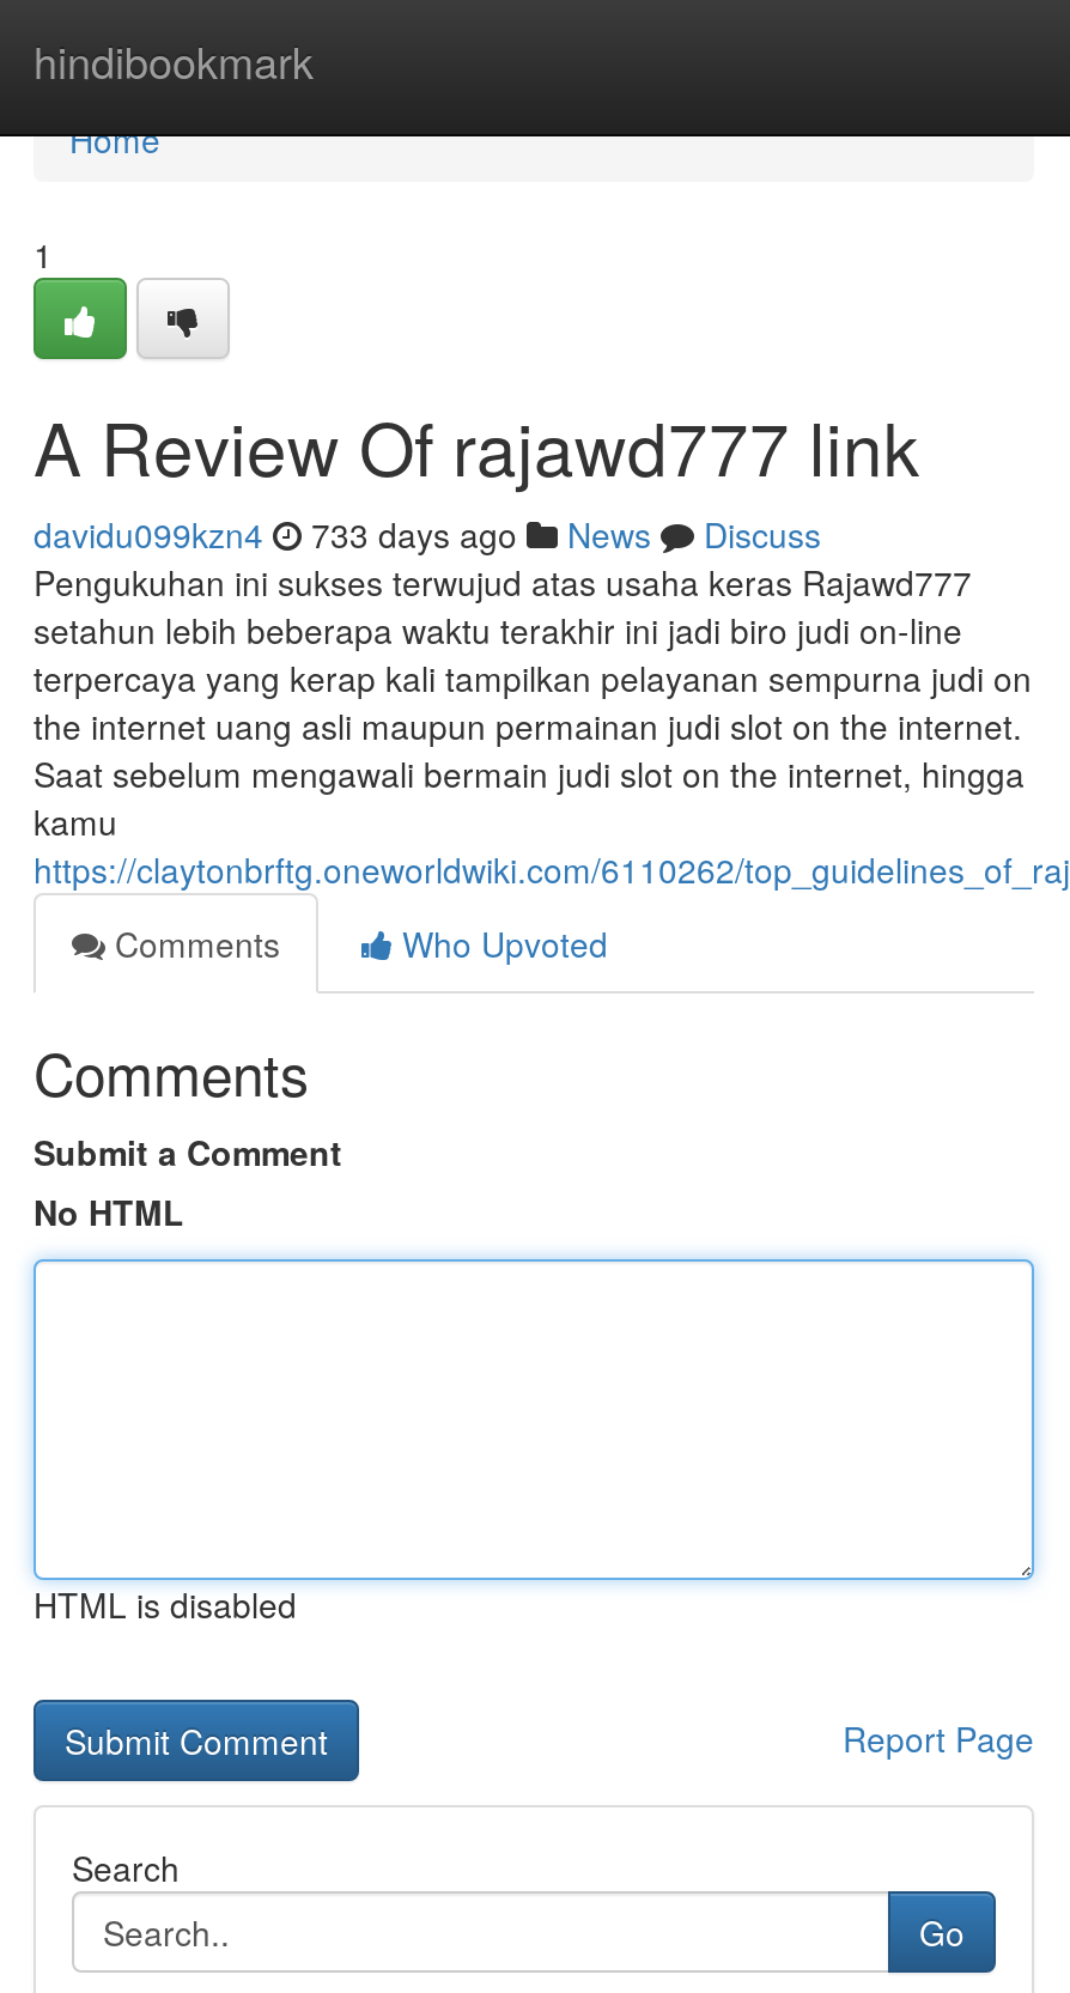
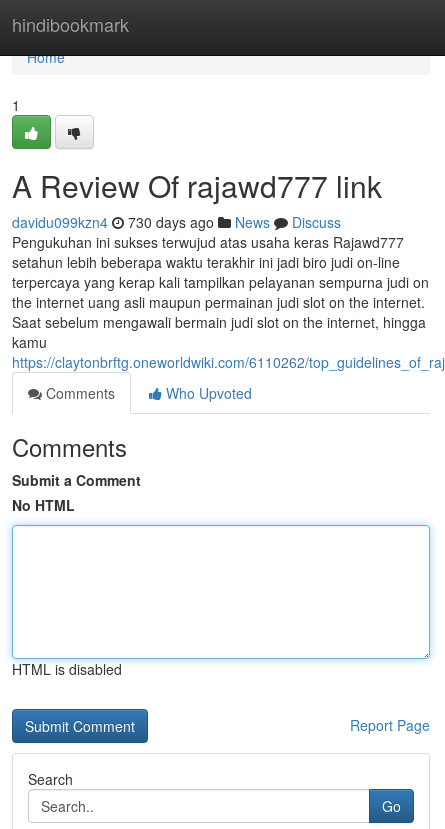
[34,510,821,558] davidu099kzn4 733 days ago News Discuss -> [12,212,341,232] davidu099kzn4 730 days ago News Discuss

